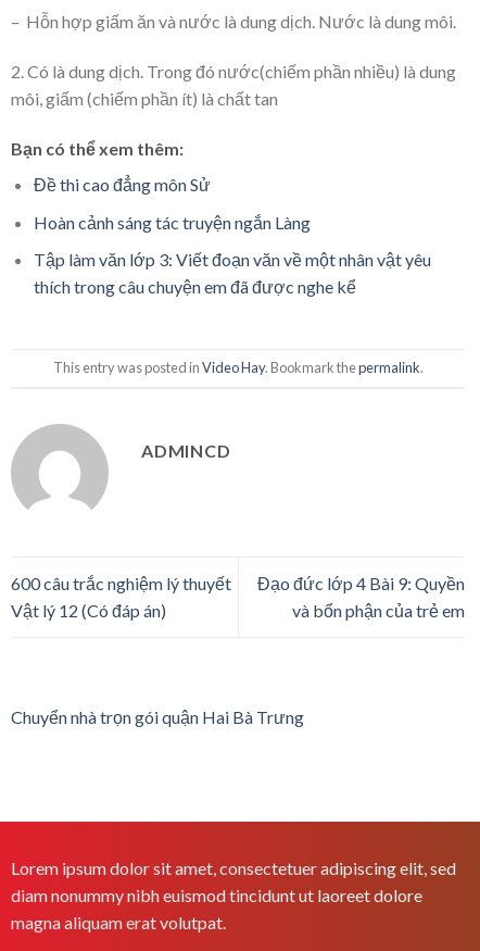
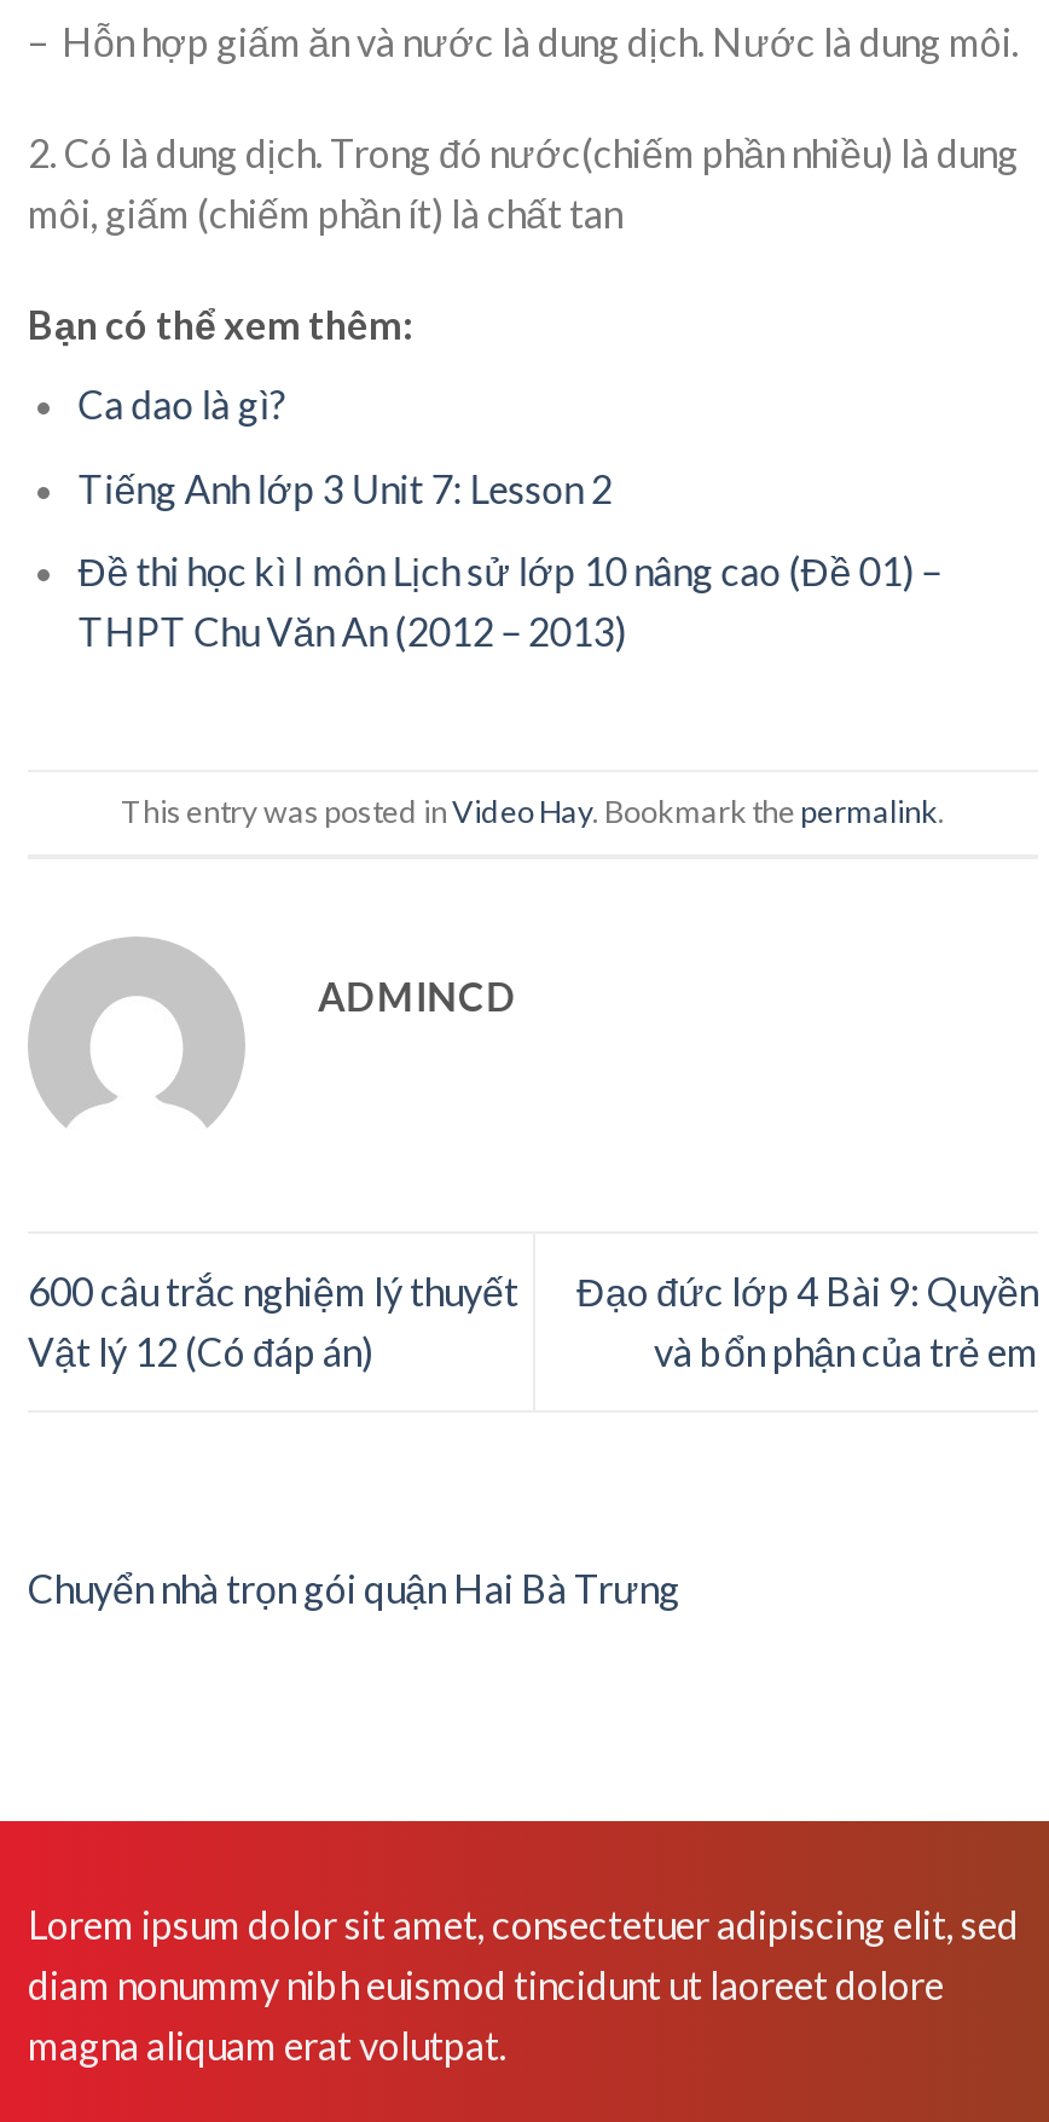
[33,174,210,195] Đề thi cao đẳng môn Sử -> [78,381,286,427] Ca dao là gì?
[33,212,310,232] Hoàn cảnh sáng tác truyện ngắn Làng -> [78,465,612,510] Tiếng Anh lớp 3 Unit 7: Lesson 2
[33,249,431,297] Tập làm văn lớp 3: Viết đoạn văn về một nhân vật yêu | thích trong câu chuyện em đã được nghe kể -> [78,548,941,654] Đề thi học kì I môn Lịch sử lớp 10 nâng cao (Đề 01) – | THPT Chu Văn An (2012 – 2013)

